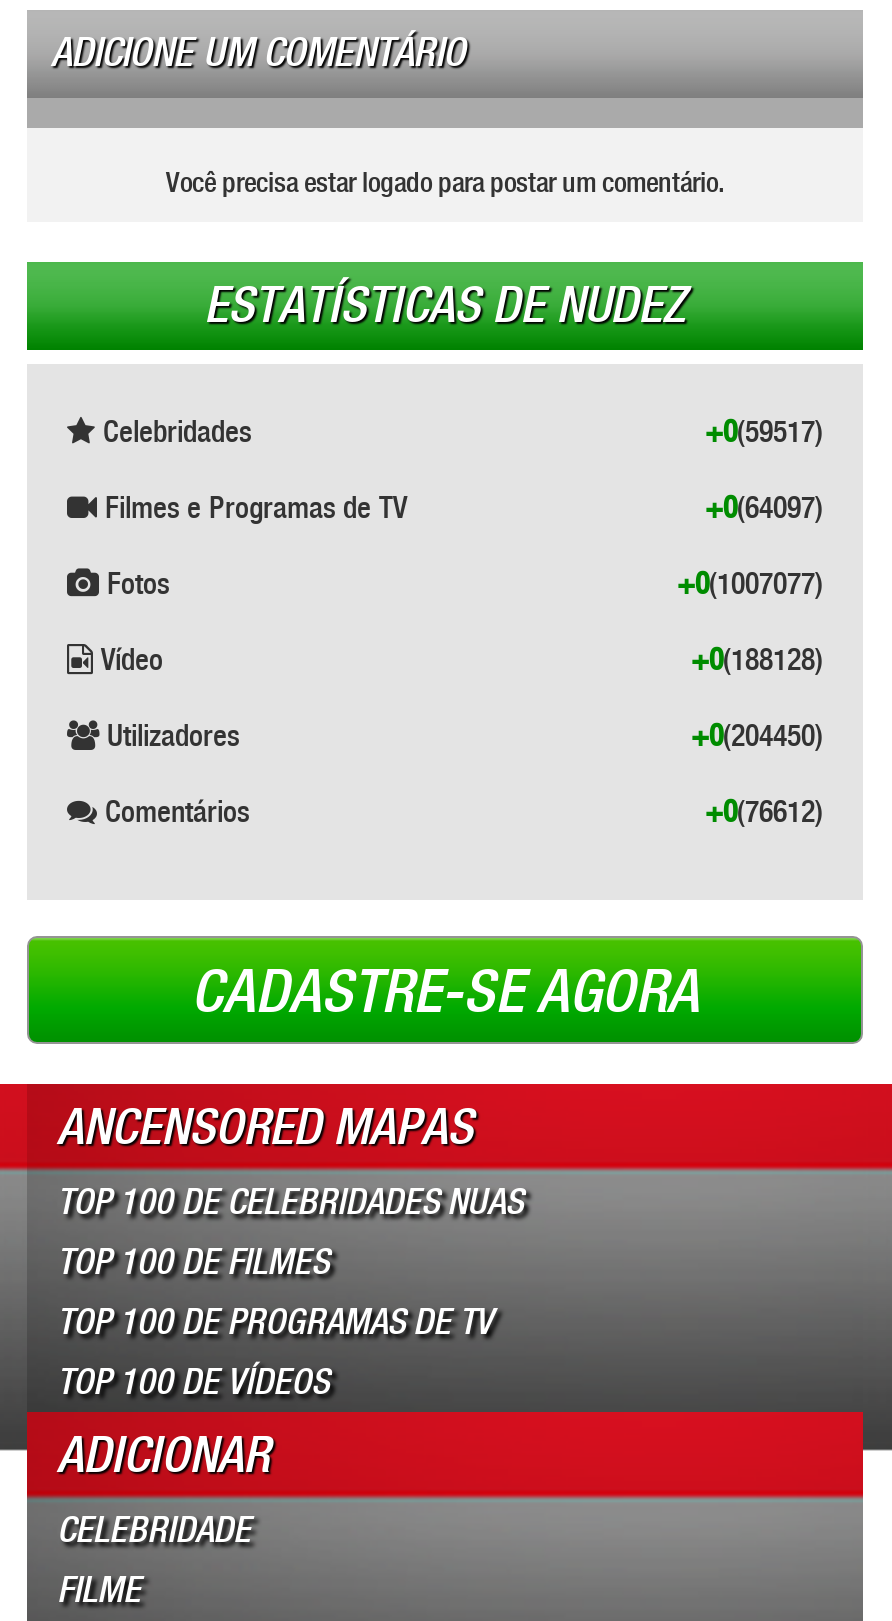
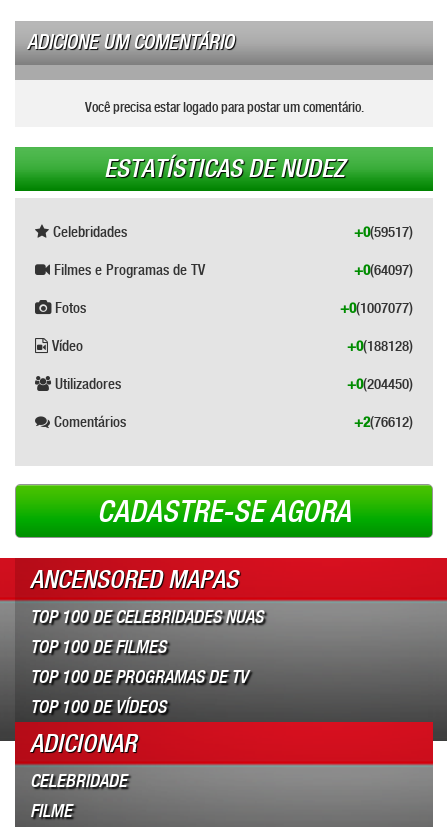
[705,794,823,830] +0 (76612) -> [354,413,413,431] +2 (76612)

